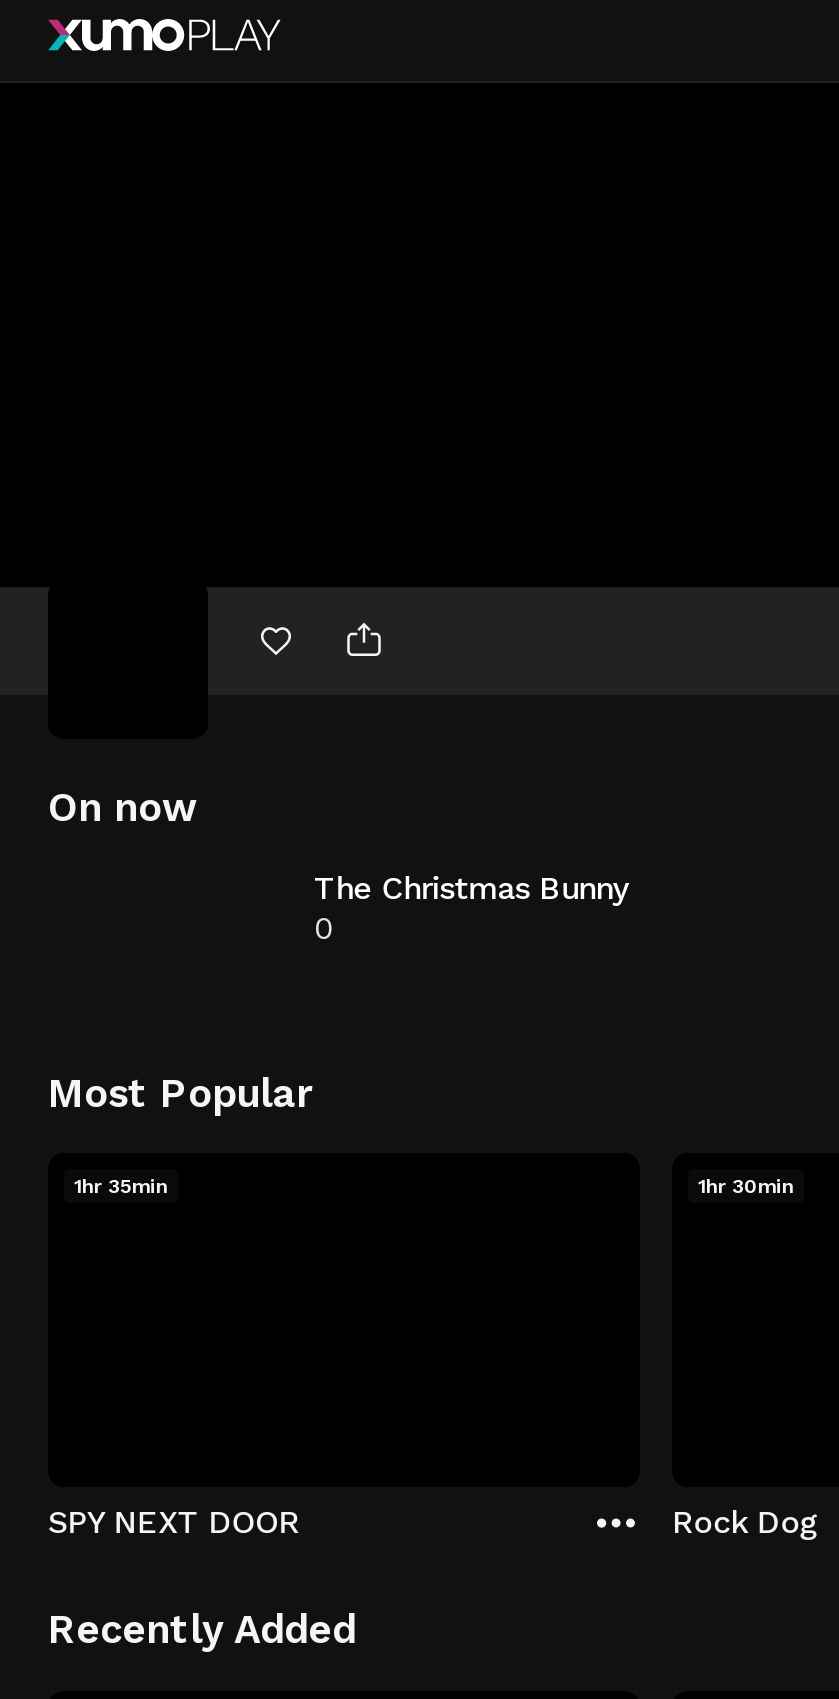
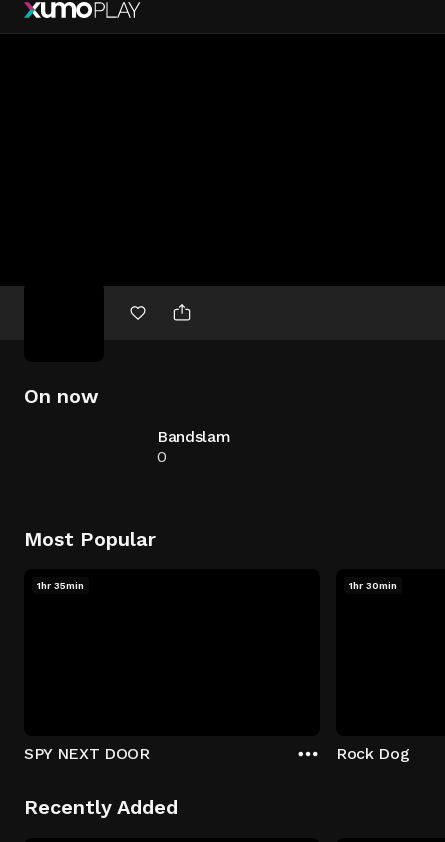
[314,869,628,907] The Christmas Bunny -> [157,427,230,446] Bandslam

